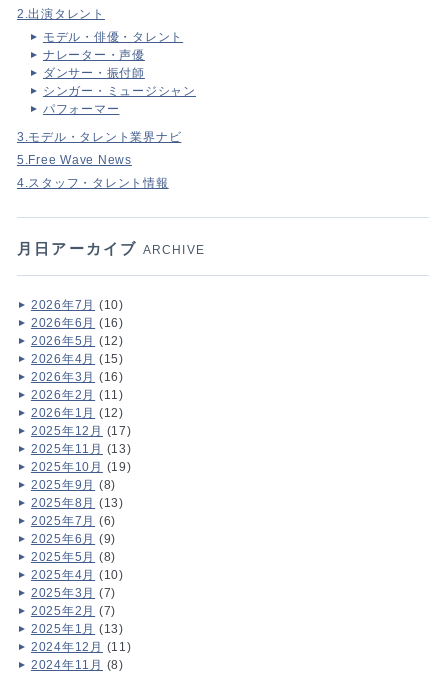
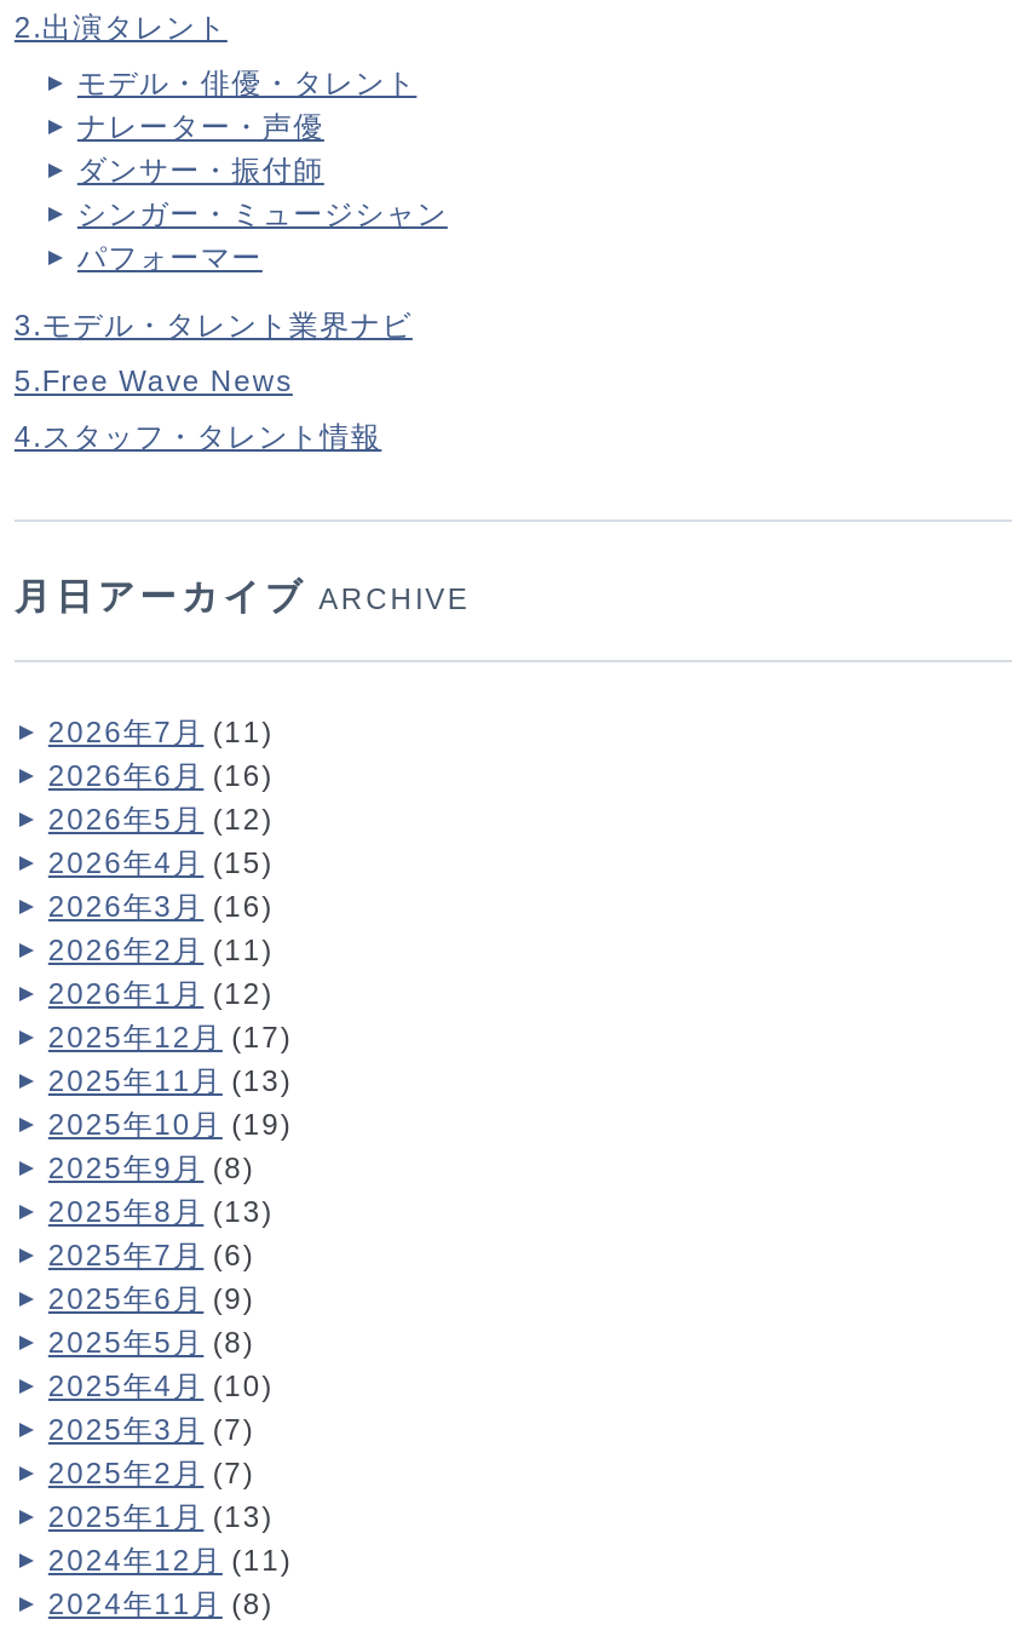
[31,298,124,312] 2026年7月(10) -> [48,715,273,749] 2026年7月(11)

